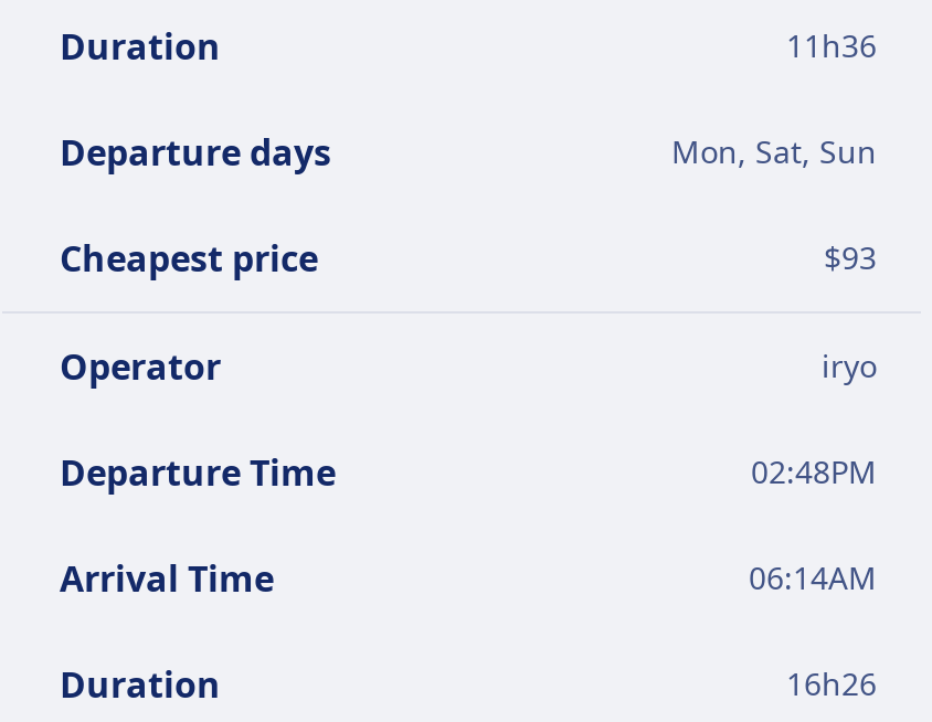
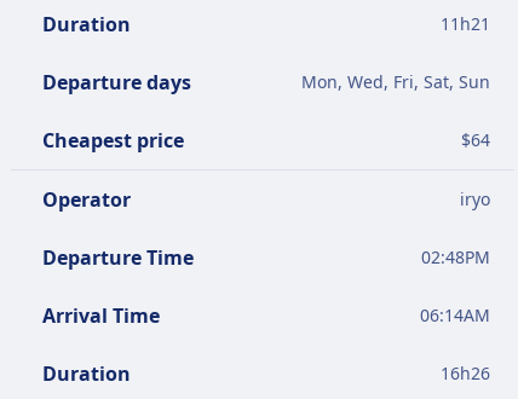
[786,24,877,66] 11 h36 -> [441,12,490,35] 11 h21
[671,130,877,172] Mon, Sat, Sun -> [301,70,490,93] Mon, Wed, Fri, Sat, Sun
[824,236,877,278] $93 -> [461,128,490,151] $64

